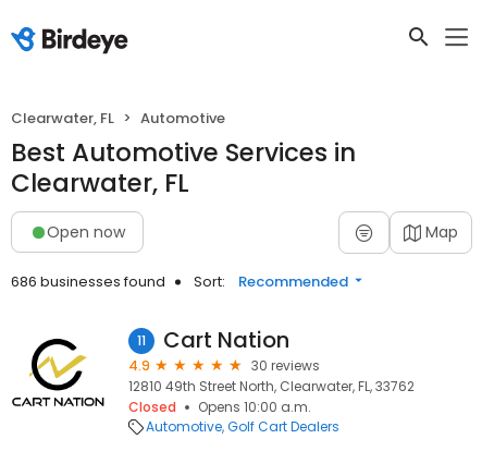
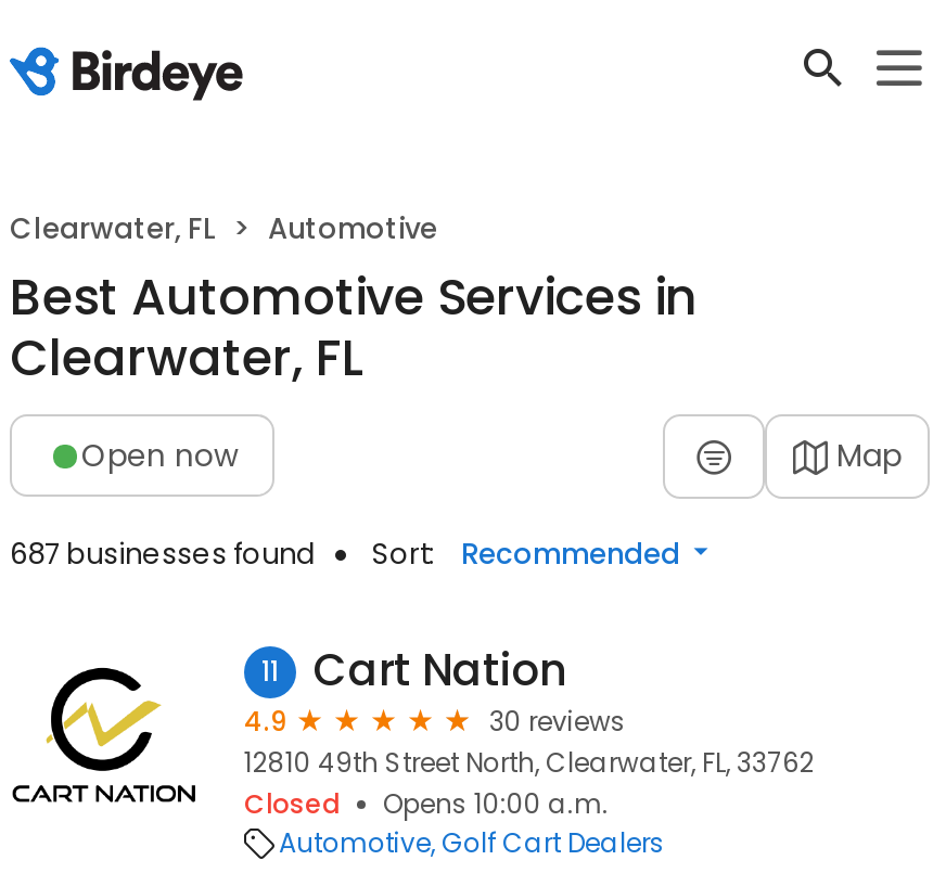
[11,271,165,292] 686 businesses found -> [10,534,316,575] 687 businesses found

